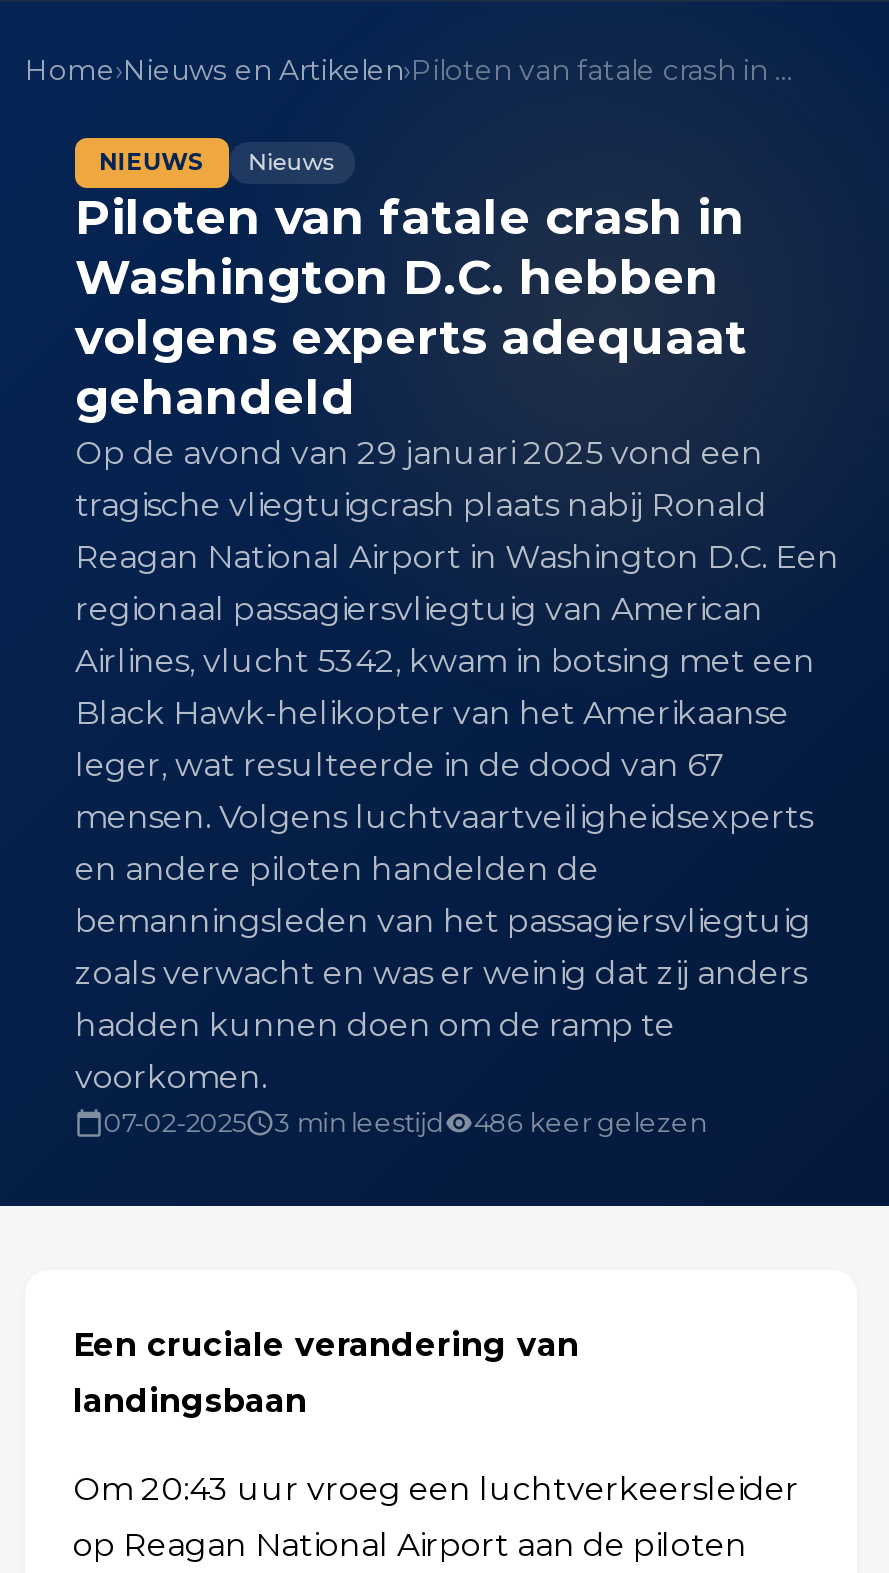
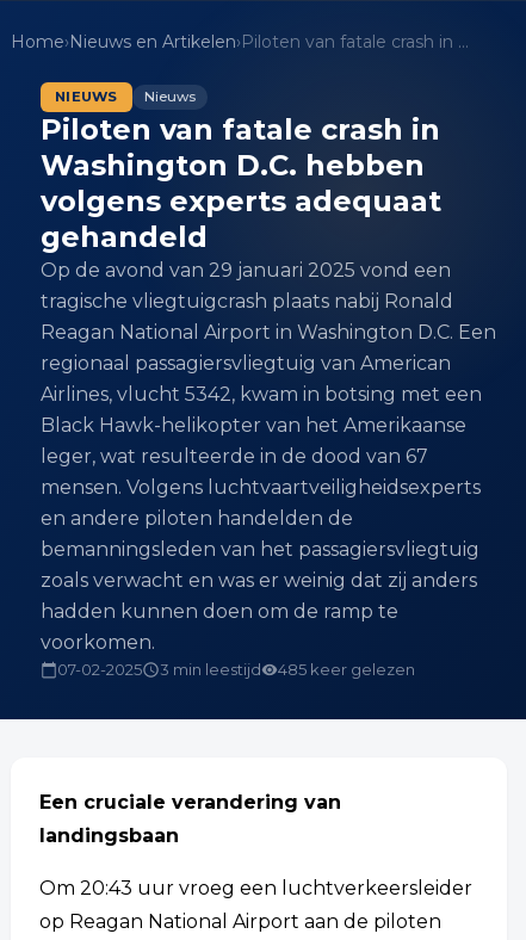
[104,1106,705,1138] 07-02-2025 3 min leestijd 486 keer gelezen -> [58,660,415,679] 07-02-2025 3 min leestijd 485 keer gelezen

